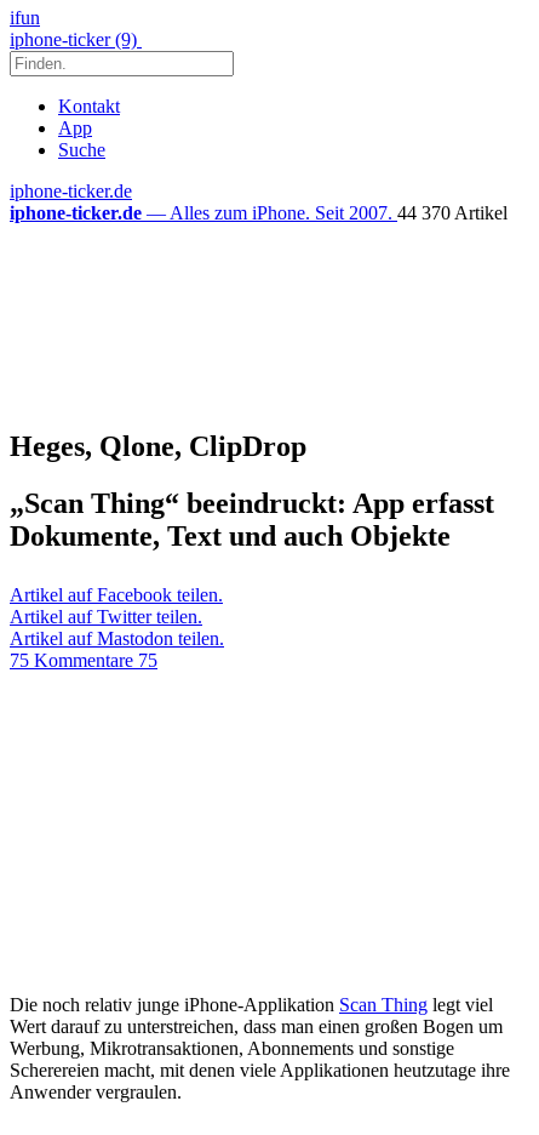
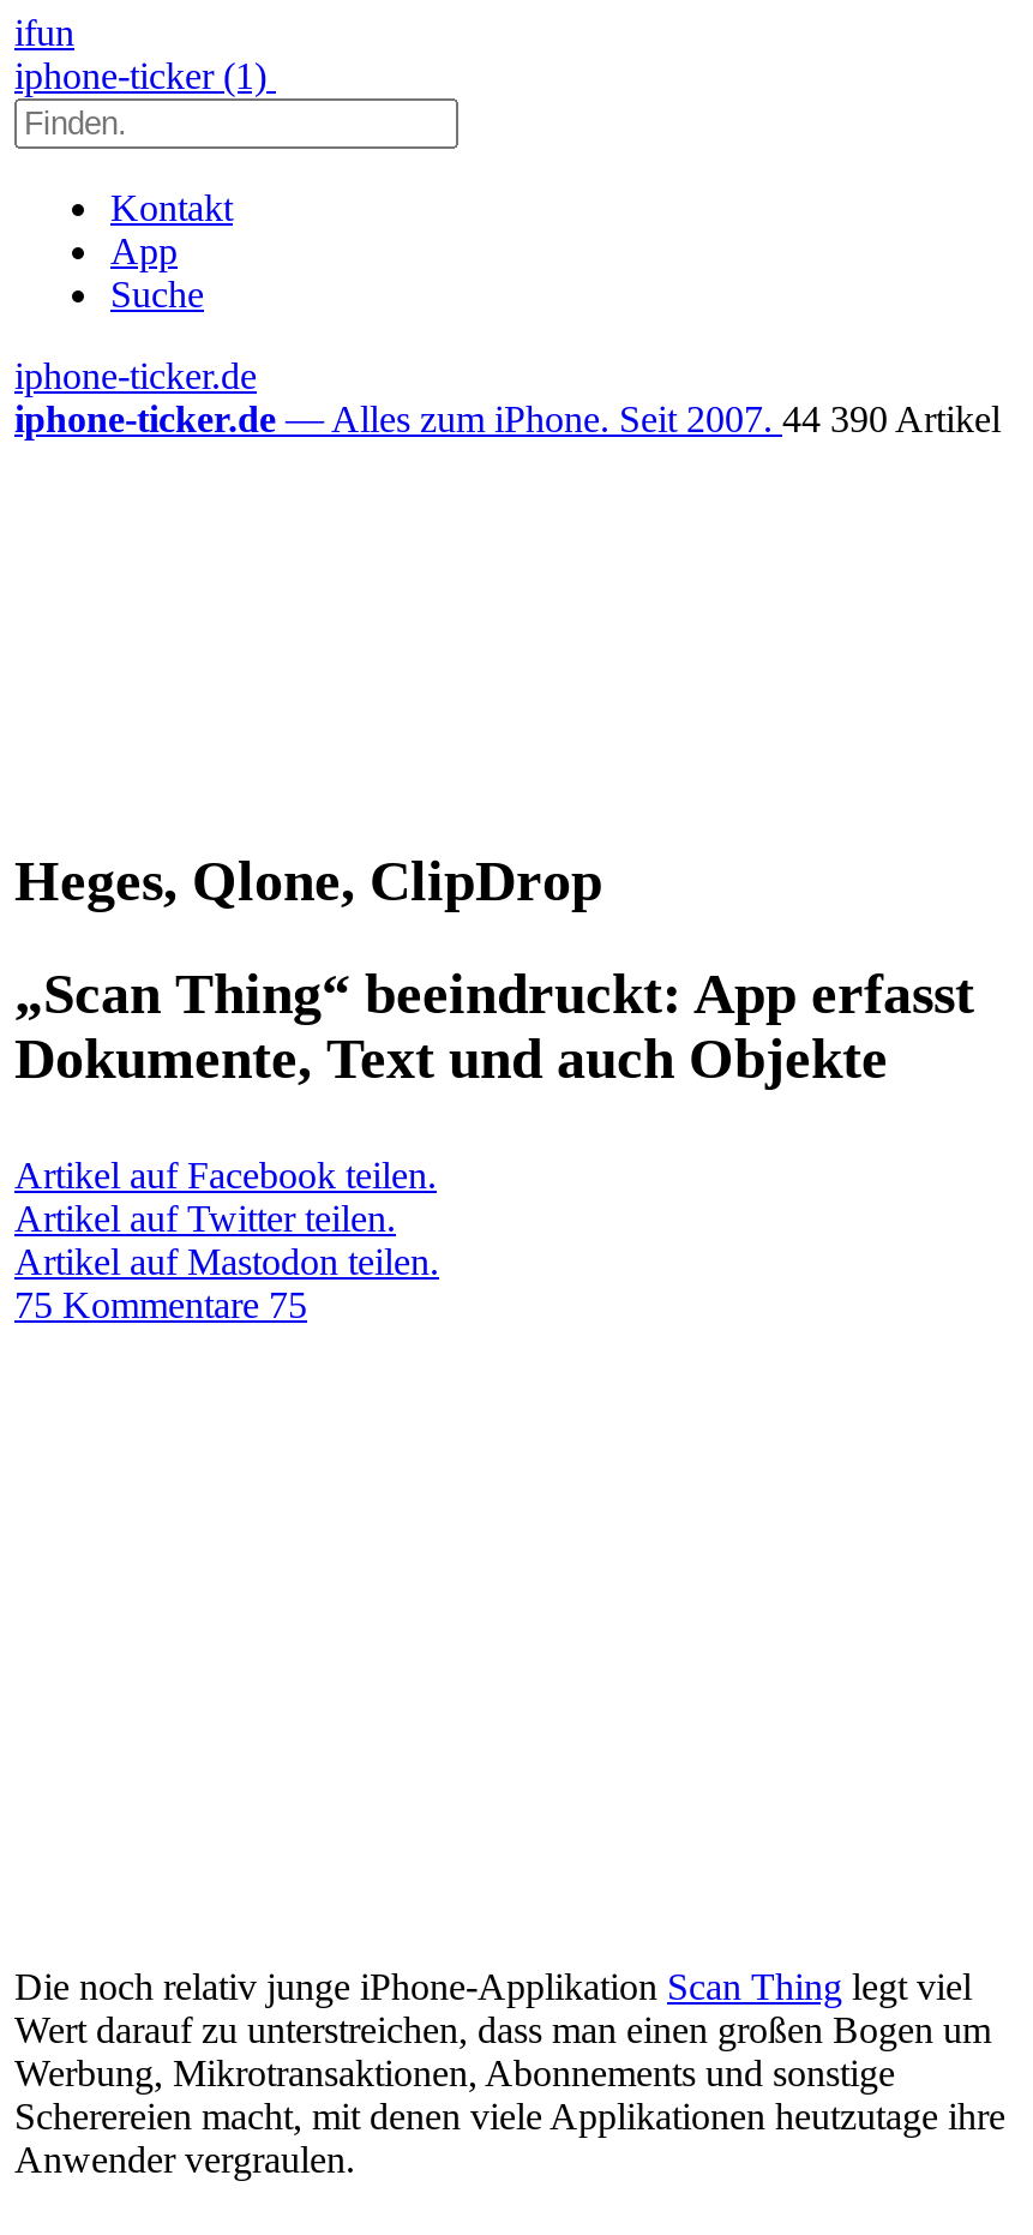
[10,29,142,50] iphone-ticker (9) -> [14,55,276,96] iphone-ticker (1)
[10,203,508,223] iphone-ticker.de — Alles zum iPhone. Seit 2007. 44 370 Artikel -> [14,399,1001,439] iphone-ticker.de — Alles zum iPhone. Seit 2007. 44 390 Artikel

